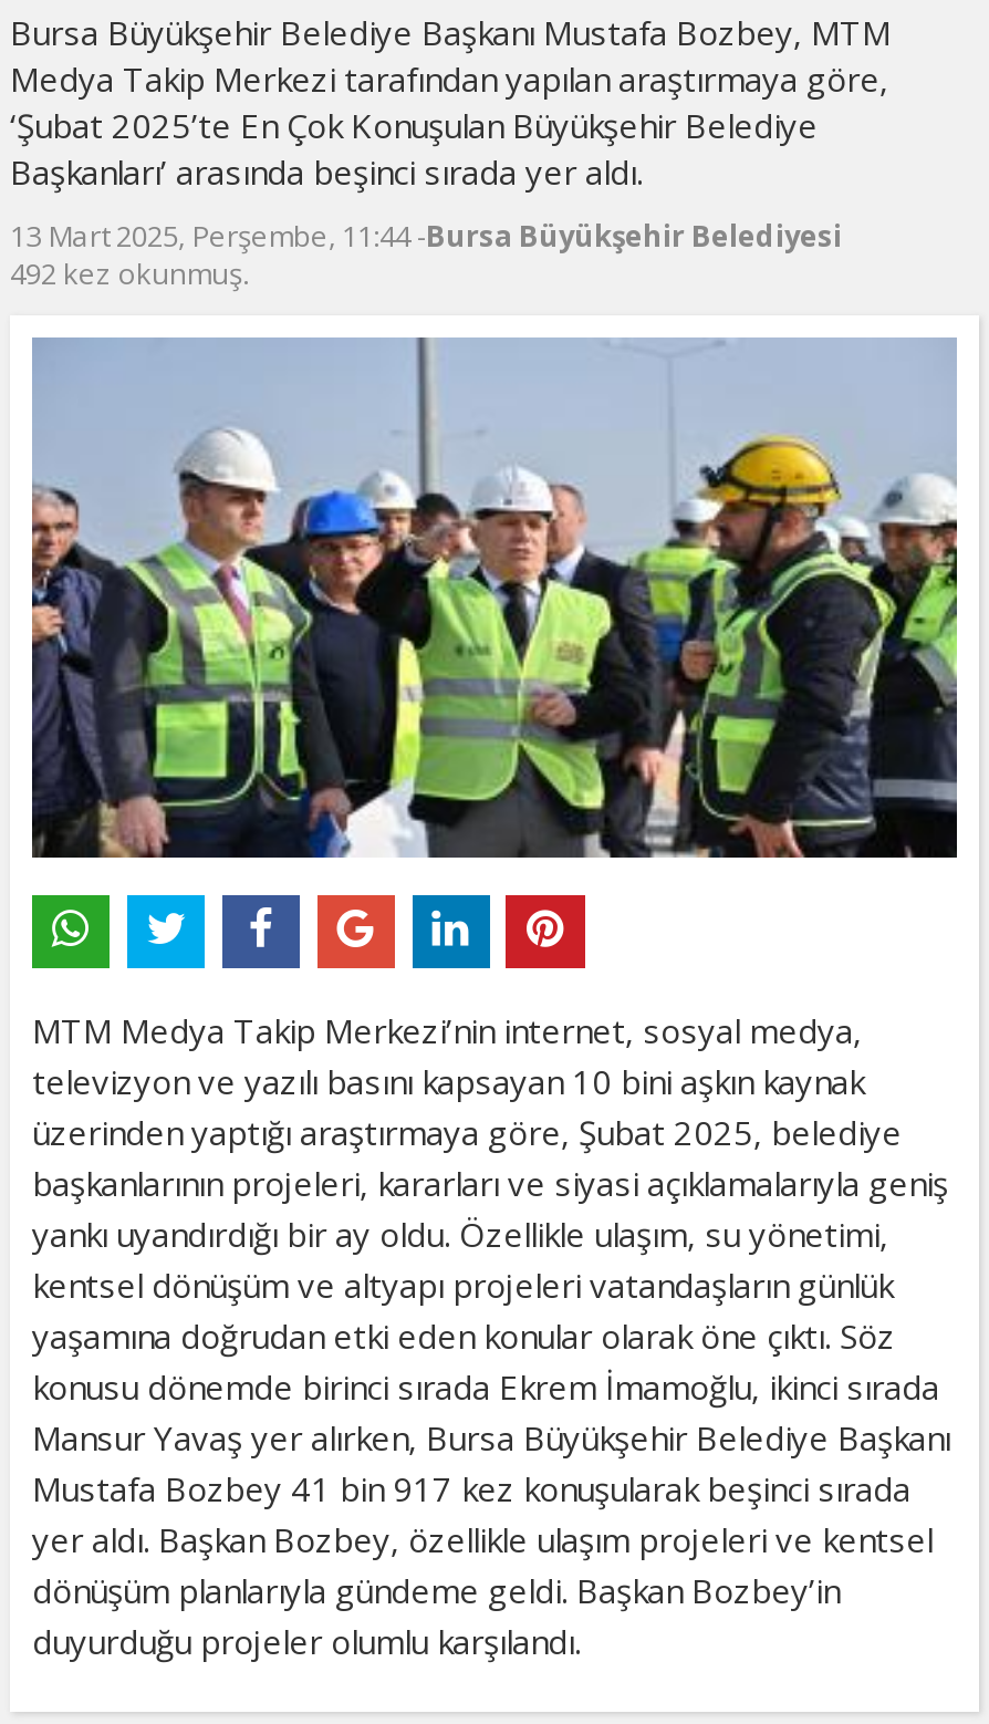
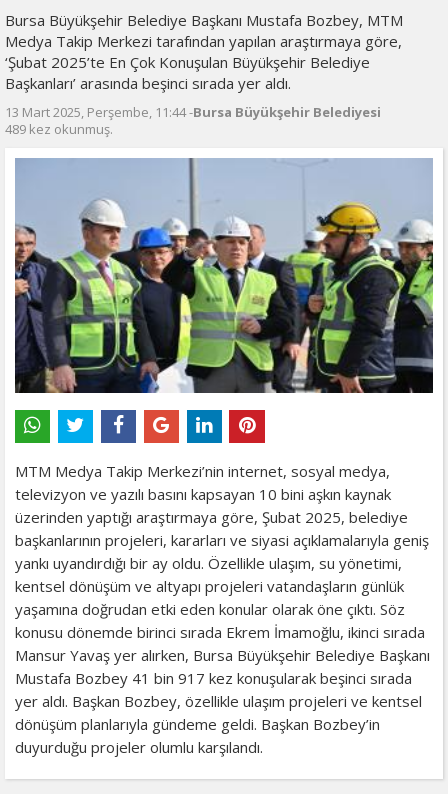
[10,253,249,293] 492 kez okunmuş. -> [5,120,113,138] 489 kez okunmuş.

